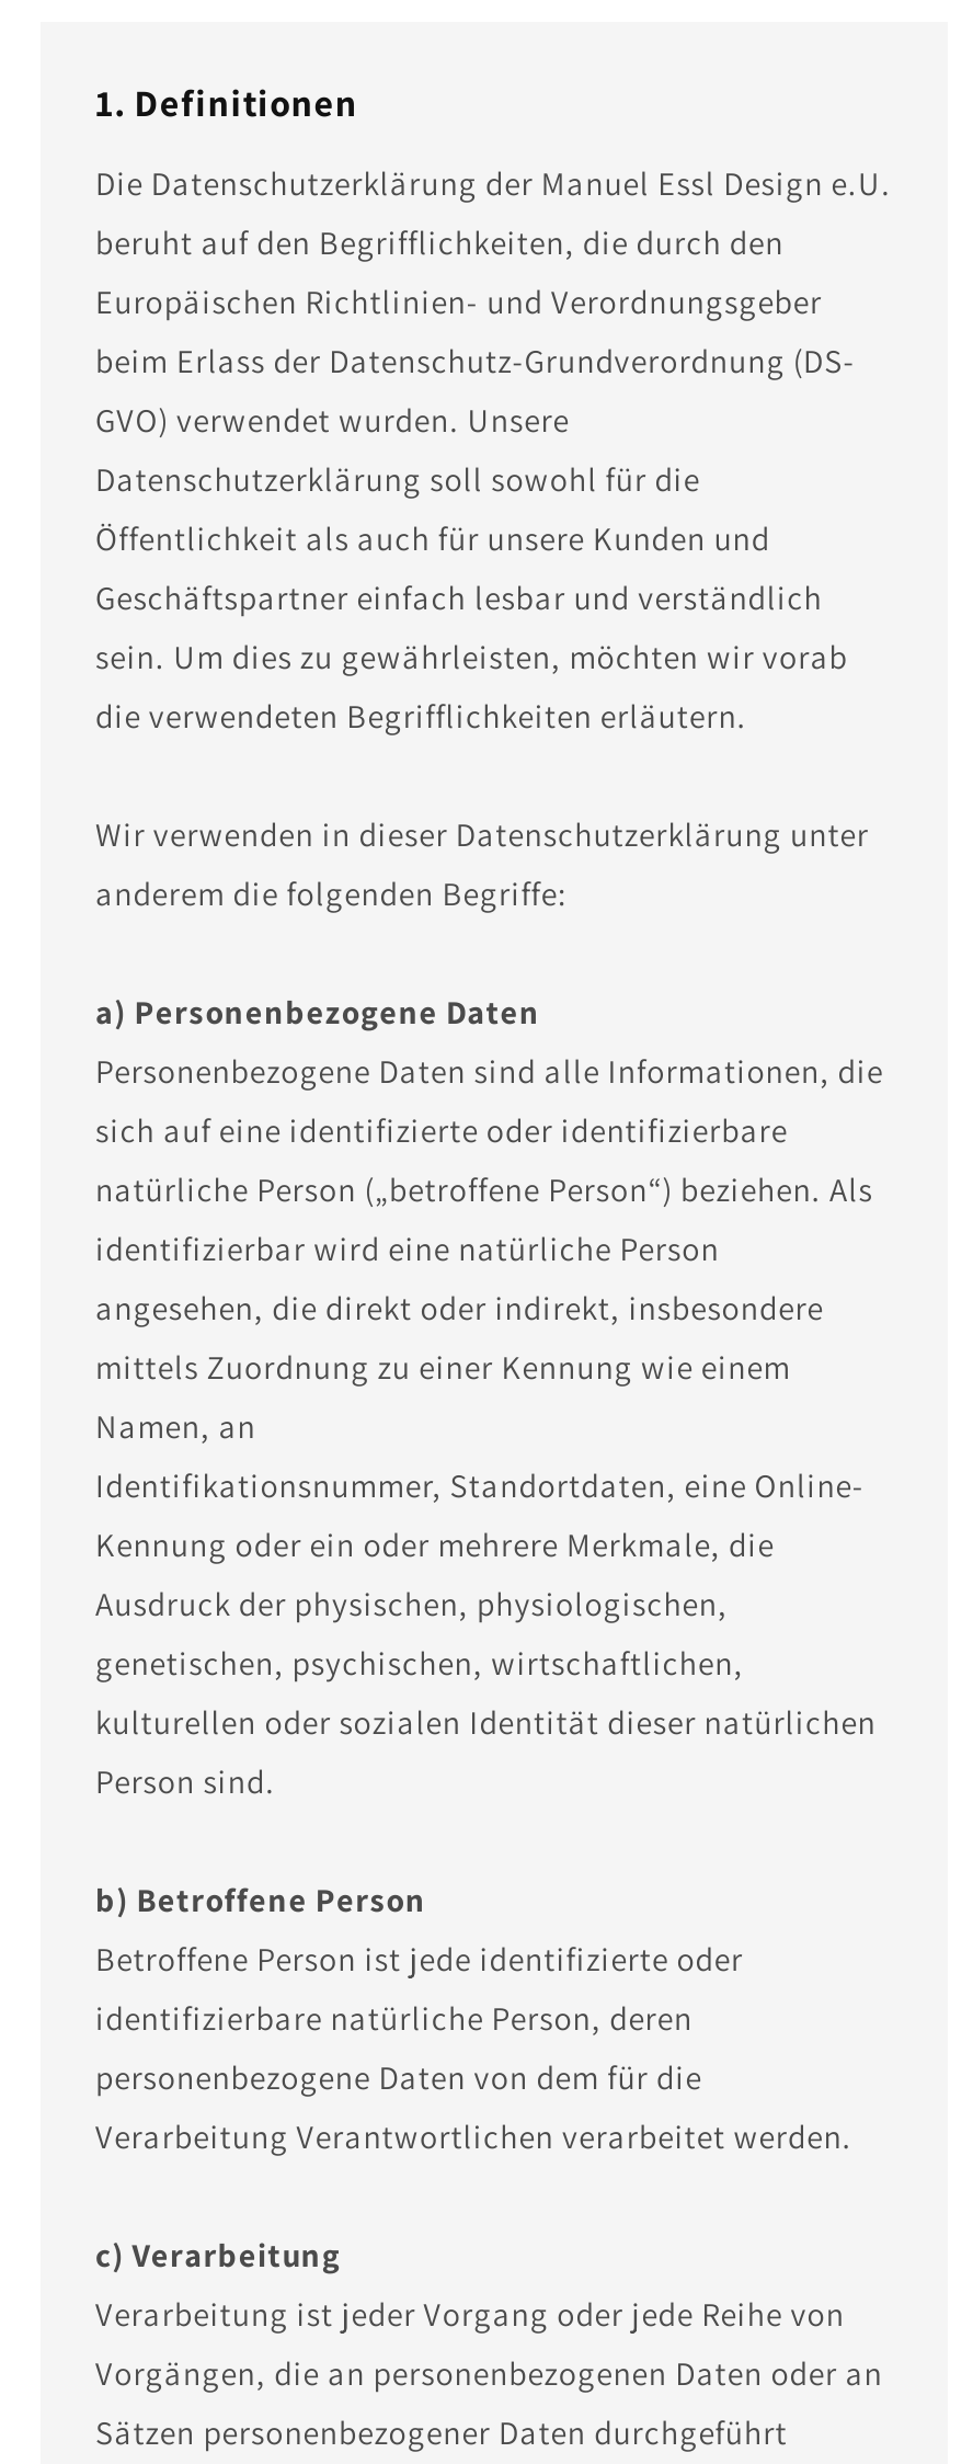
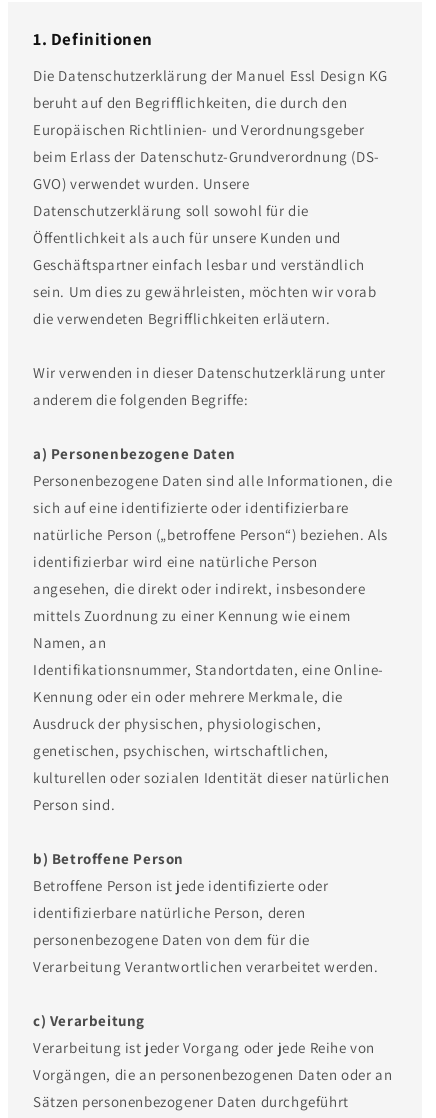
[95,163,891,205] Die Datenschutzerklärung der Manuel Essl Design e.U. -> [33,66,388,85] Die Datenschutzerklärung der Manuel Essl Design KG

